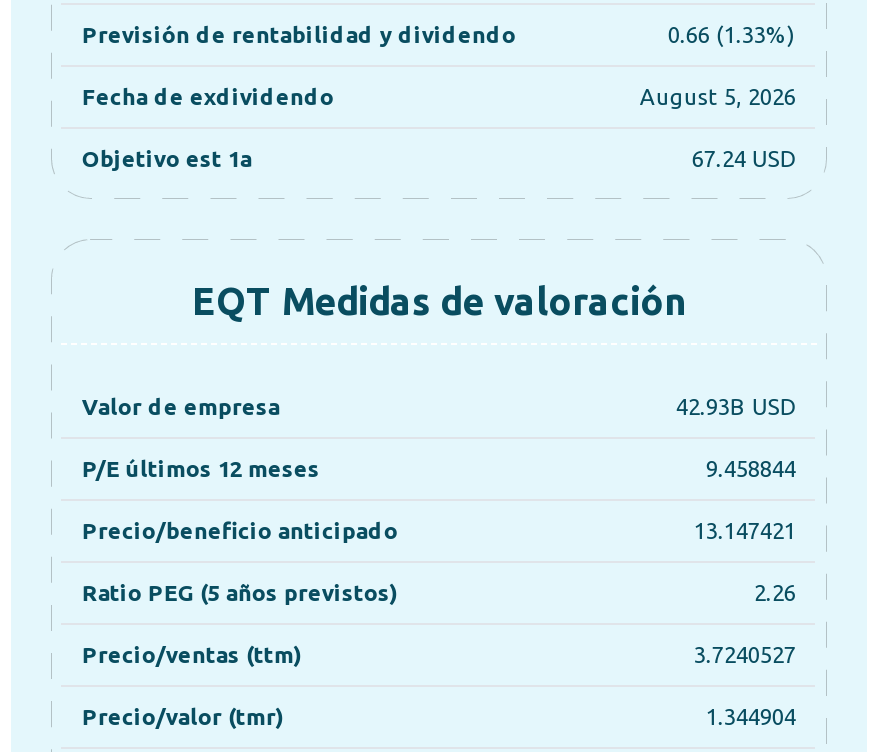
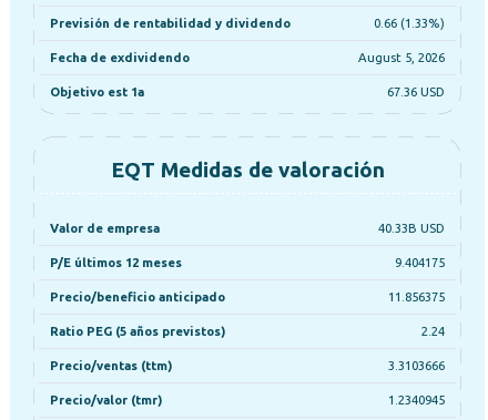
[692,146,796,172] 67.24 USD -> [387,84,445,98] 67.36 USD
[676,392,796,418] 42.93B USD -> [378,221,445,235] 40.33B USD
[706,454,796,480] 9.458844 -> [395,255,445,269] 9.404175
[694,516,796,542] 13.147421 -> [388,289,445,304] 11.856375
[754,578,796,604] 2.26 -> [421,324,445,338] 2.24
[694,640,796,666] 3.7240527 -> [388,358,445,372] 3.3103666
[706,702,796,728] 1.344904 -> [388,392,445,407] 1.2340945

